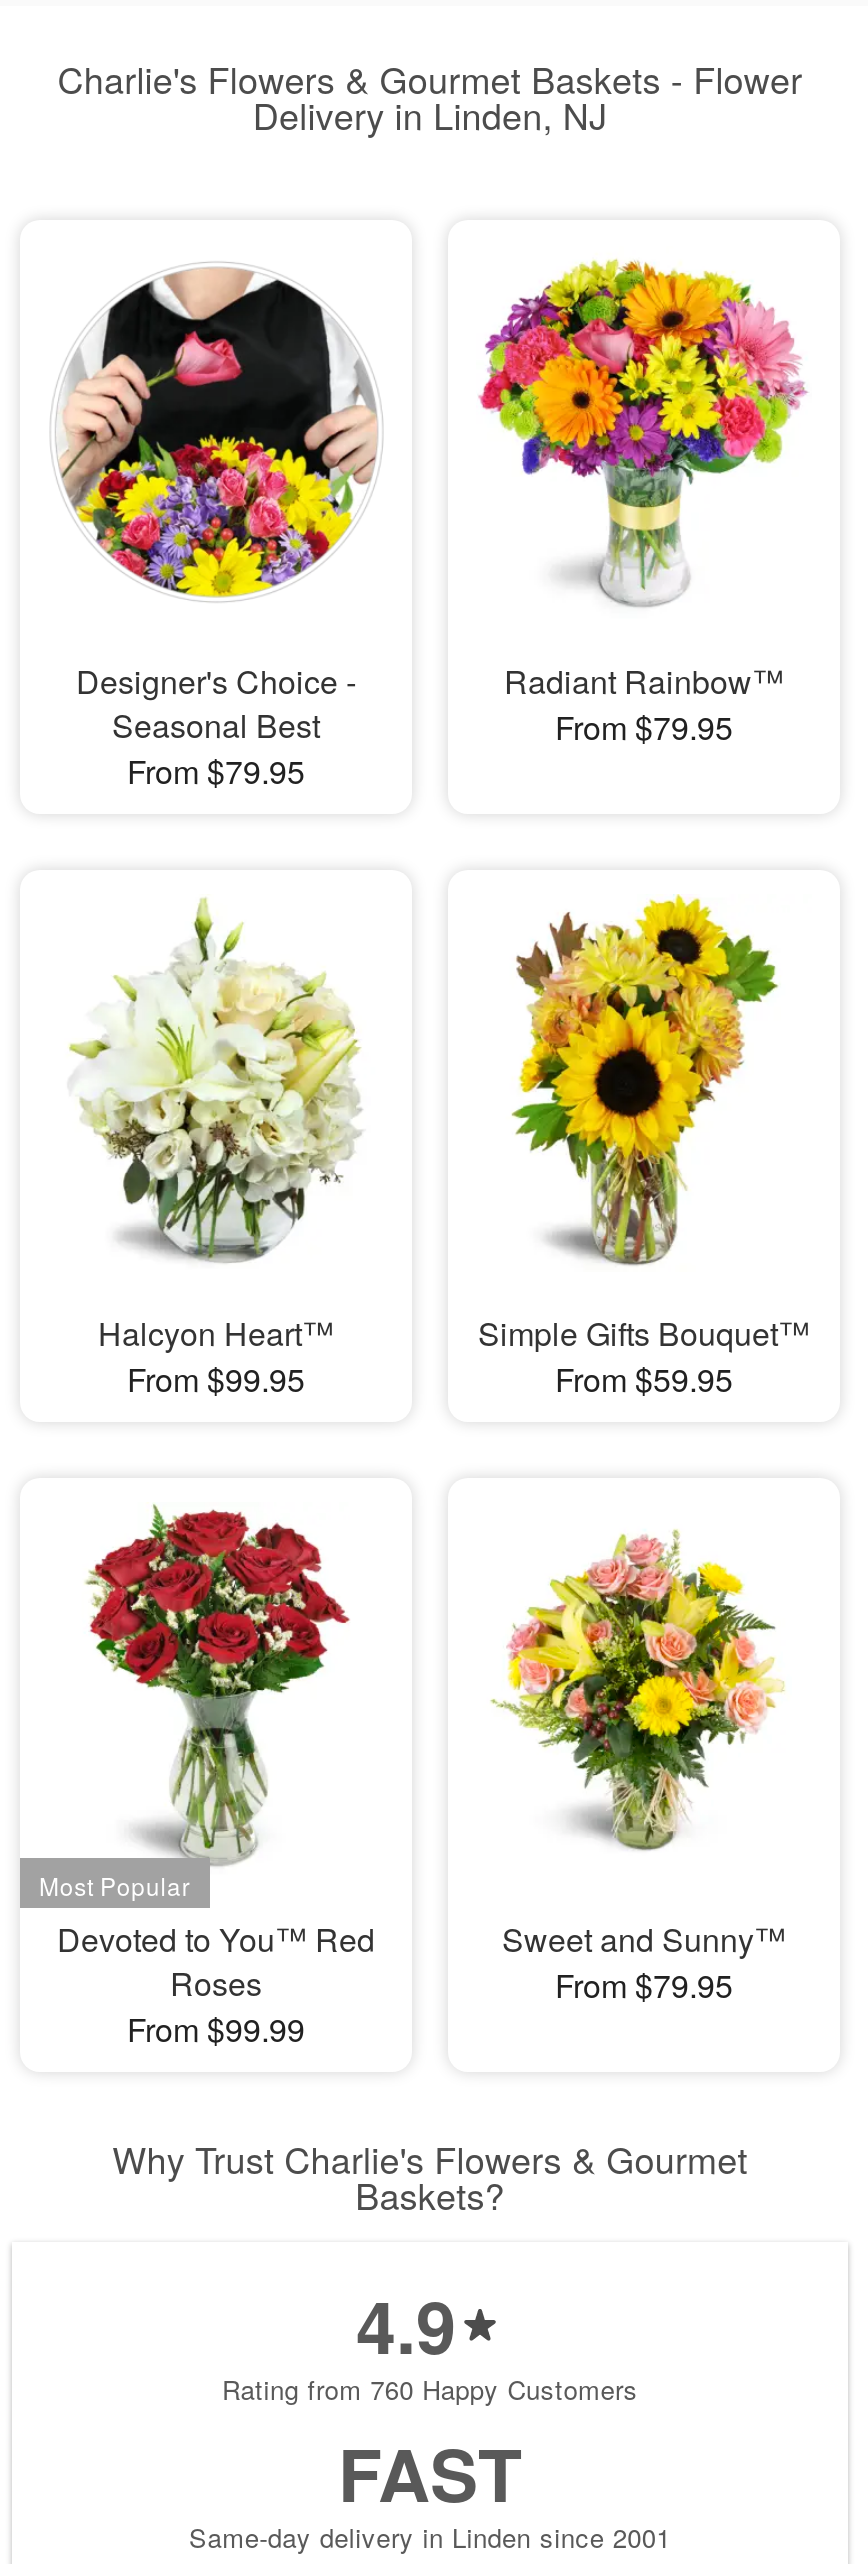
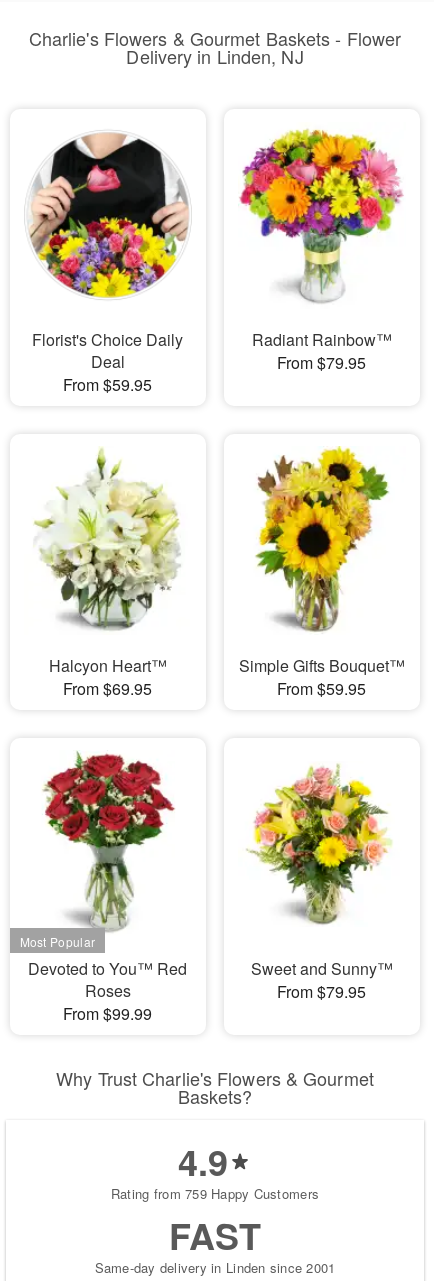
[76,659,356,795] Designer's Choice - | Seasonal Best | From $79.95 -> [32,328,183,396] Florist's Choice Daily | Deal | From $59.95
[127,1356,305,1402] From $99.95 -> [63,677,152,700] From $69.95
[222,2370,638,2408] Rating from 760 Happy Customers -> [111,1184,319,1203] Rating from 759 Happy Customers

